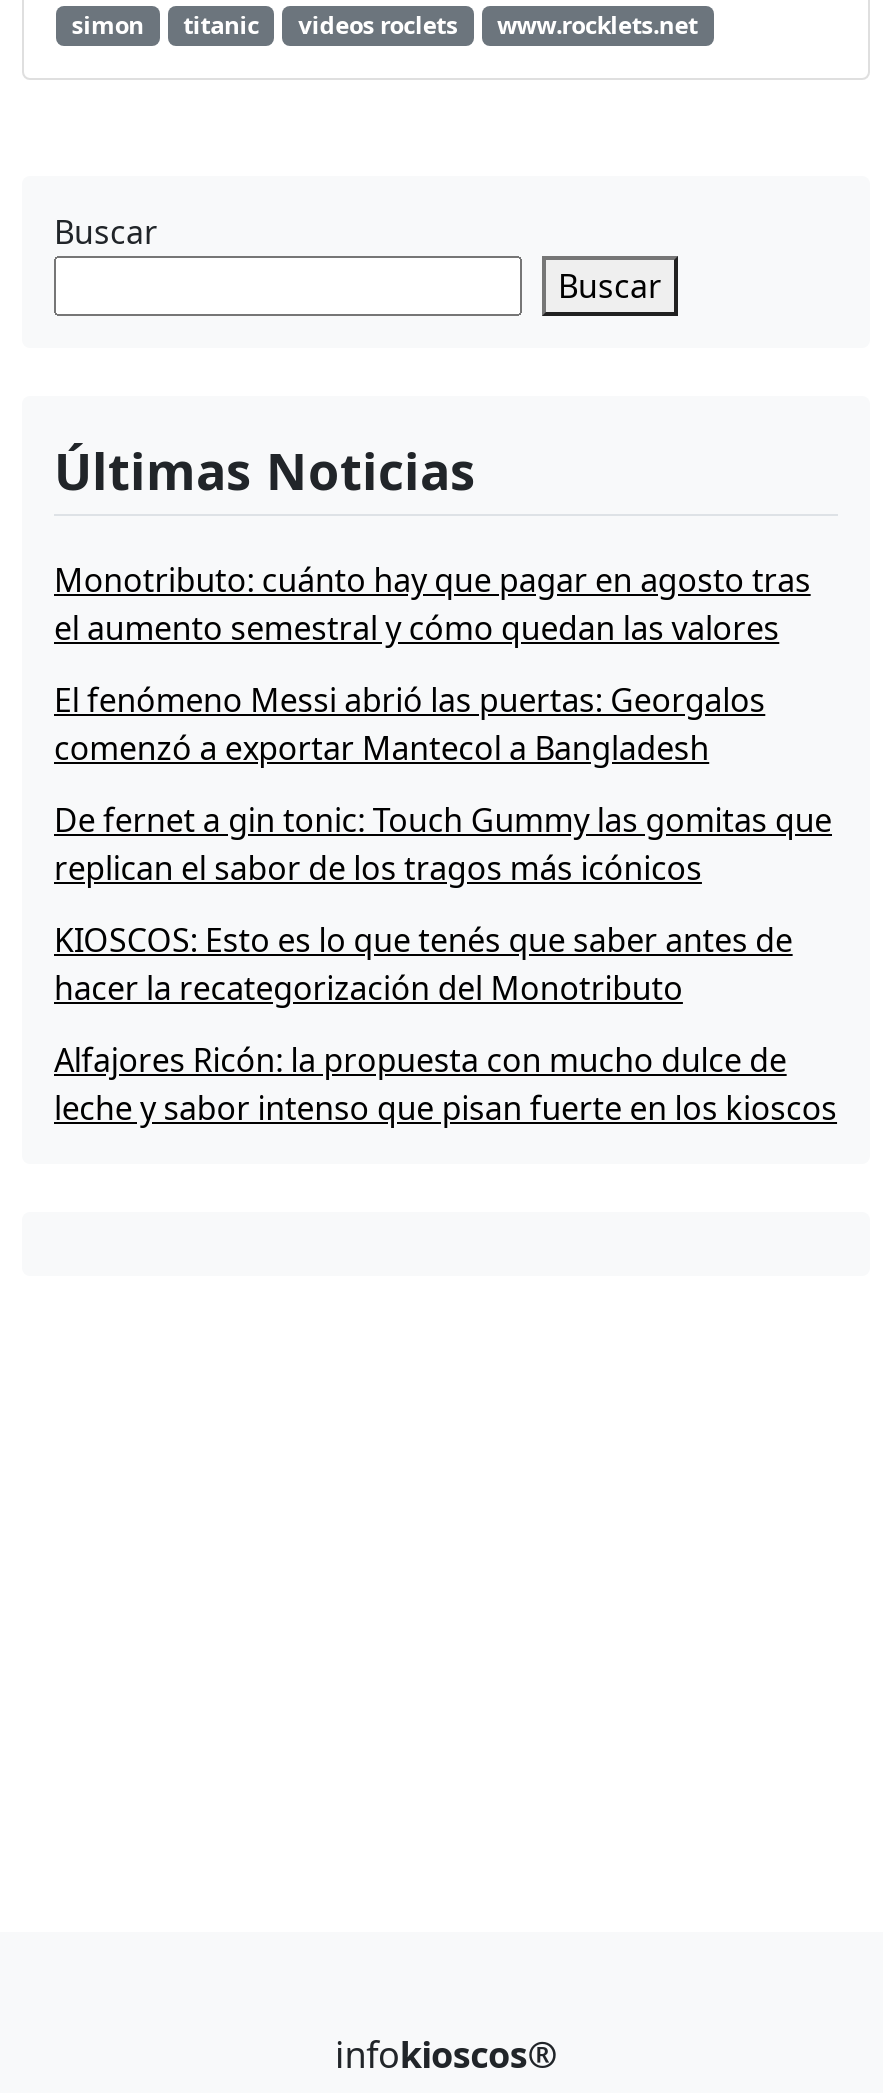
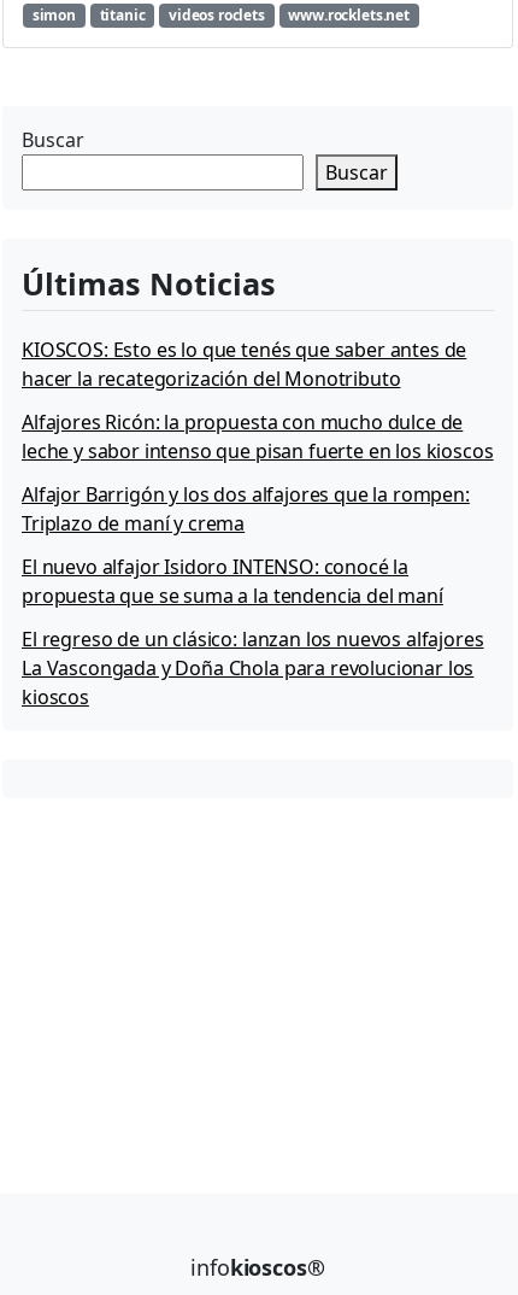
[54,558,832,890] Monotributo: cuánto hay que pagar en agosto tras | el aumento semestral y cómo quedan las valores | El fenómeno Messi abrió las puertas: Georgalos | comenzó a exportar Mantecol a Bangladesh | De fernet a gin tonic: Touch Gummy las gomitas que | replican el sabor de los tragos más icónicos -> none
moved [54,918,837,1130] -> [22,337,493,464]: KIOSCOS: Esto es lo que tenés que saber antes de | hacer la recategorización del Monotributo | Alfajores Ricón: la propuesta con mucho dulce de | leche y sabor intenso que pisan fuerte en los kioscos
none -> [22,481,484,710] Alfajor Barrigón y los dos alfajores que la rompen: | Triplazo de maní y crema | El nuevo alfajor Isidoro INTENSO: conocé la | propuesta que se suma a la tendencia del maní | El regreso de un clásico: lanzan los nuevos alfajores | La Vascongada y Doña Chola para revolucionar los | kioscos

